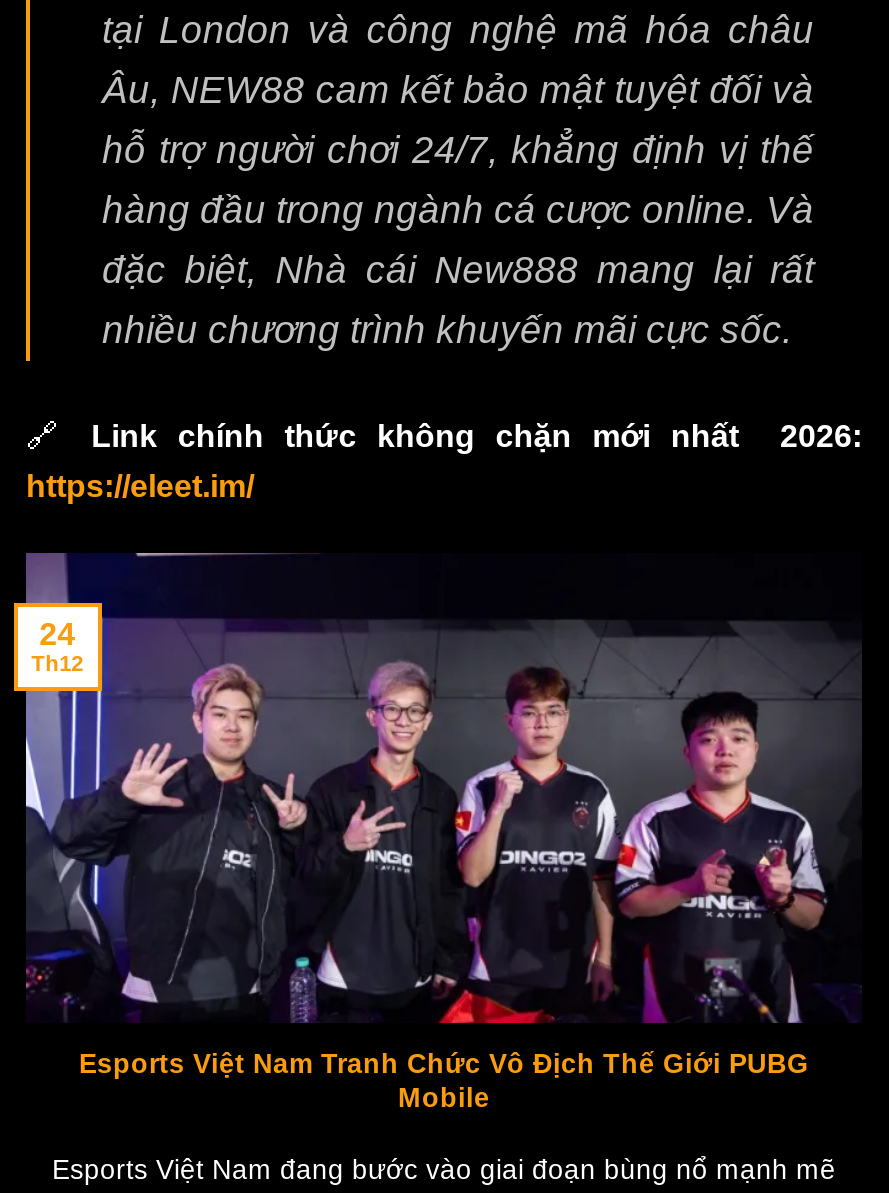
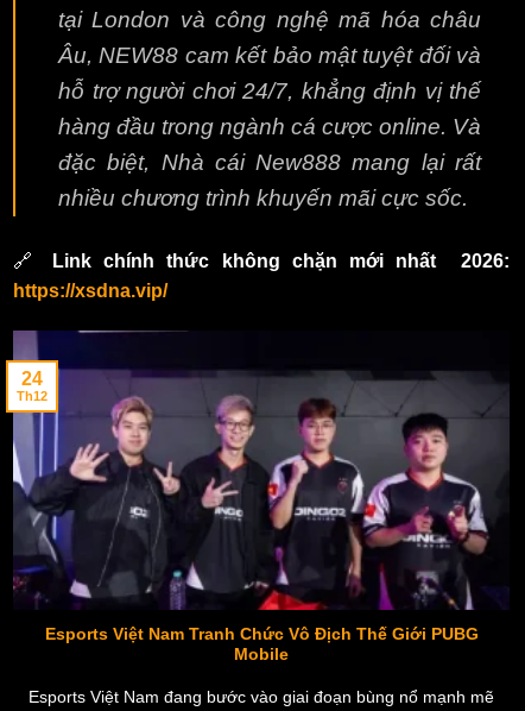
[26,469,254,503] https://eleet.im/ -> [13,281,167,301] https://xsdna.vip/

